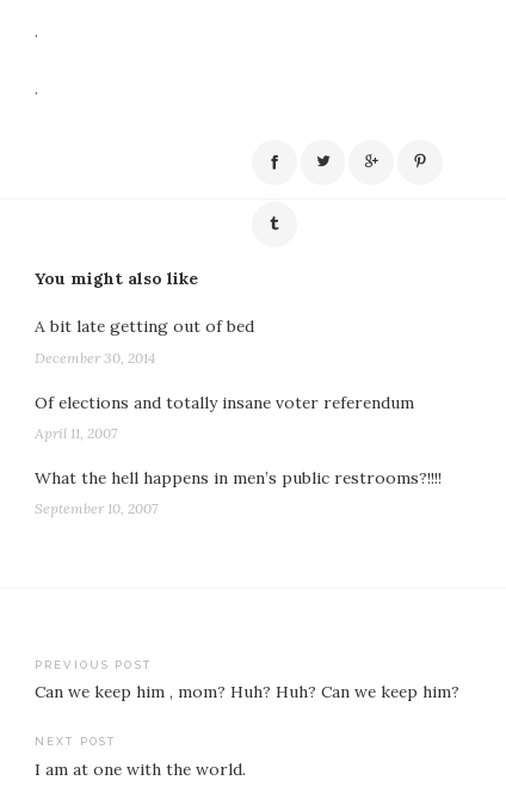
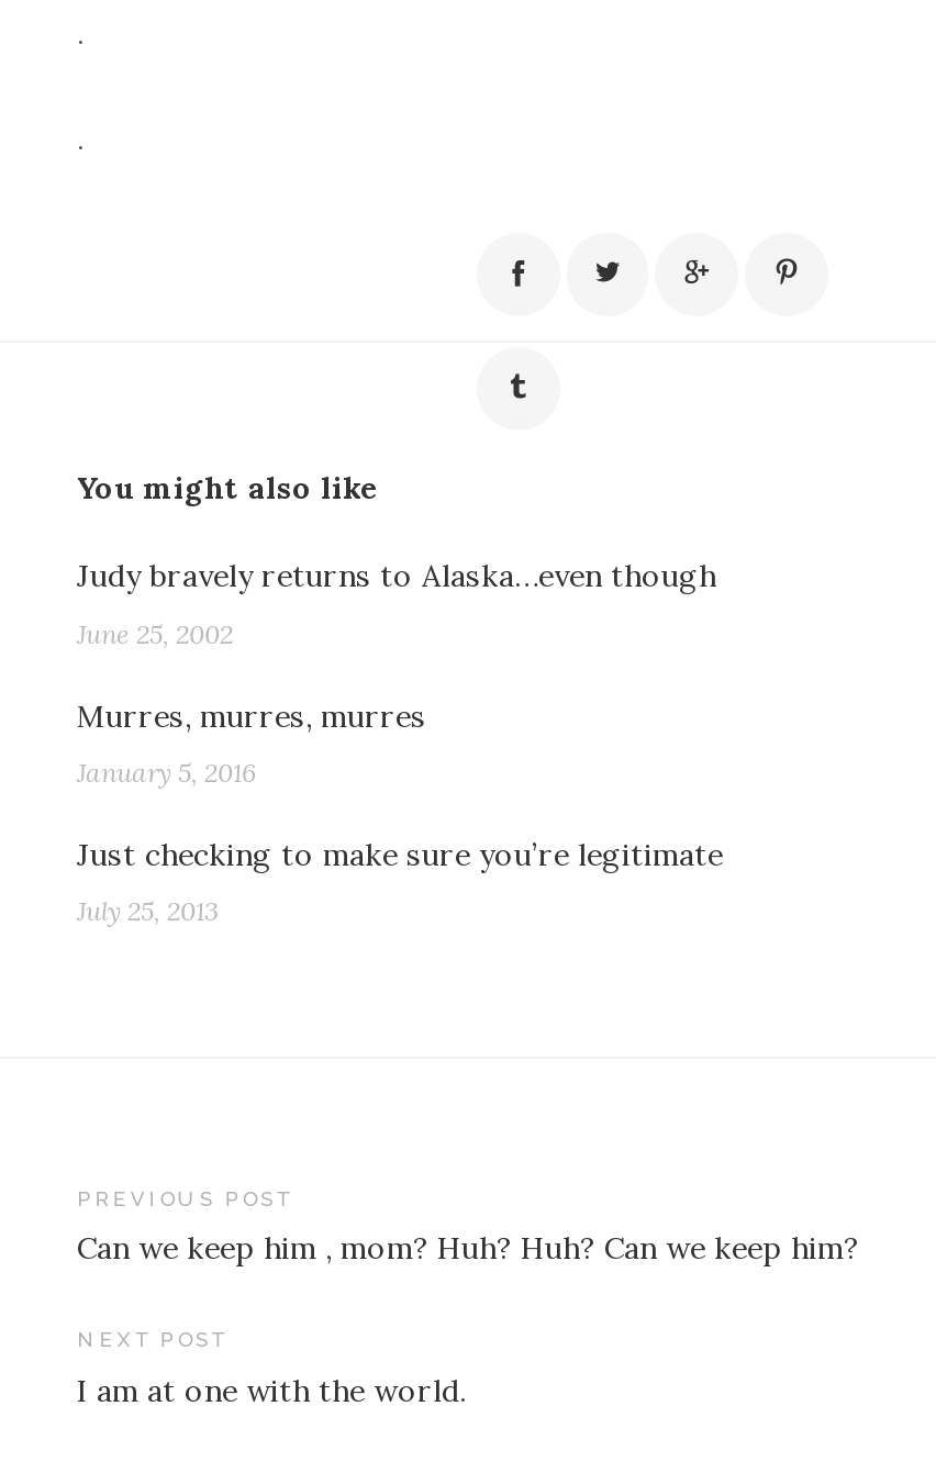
[35,316,254,337] A bit late getting out of bed -> [77,556,716,596] Judy bravely returns to Alaska…even though
[35,348,155,366] December 30, 2014 -> [77,616,233,649] June 25, 2002
[35,391,414,413] Of elections and totally insane voter referendum -> [77,696,426,735] Murres, murres, murres
[35,424,117,442] April 11, 2007 -> [77,756,257,789] January 5, 2016
[35,467,442,489] What the hell happens in men’s public restrooms?!!!! -> [77,835,723,875] Just checking to make sure you’re legitimate
[35,500,158,518] September 10, 2007 -> [77,895,220,928] July 25, 2013

